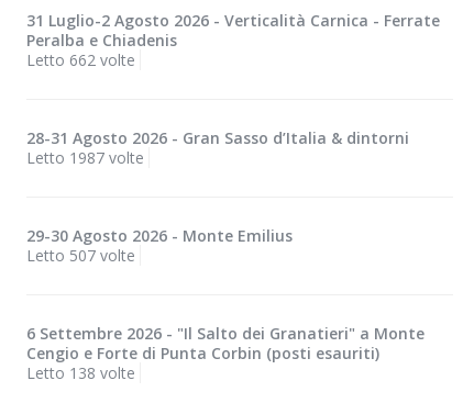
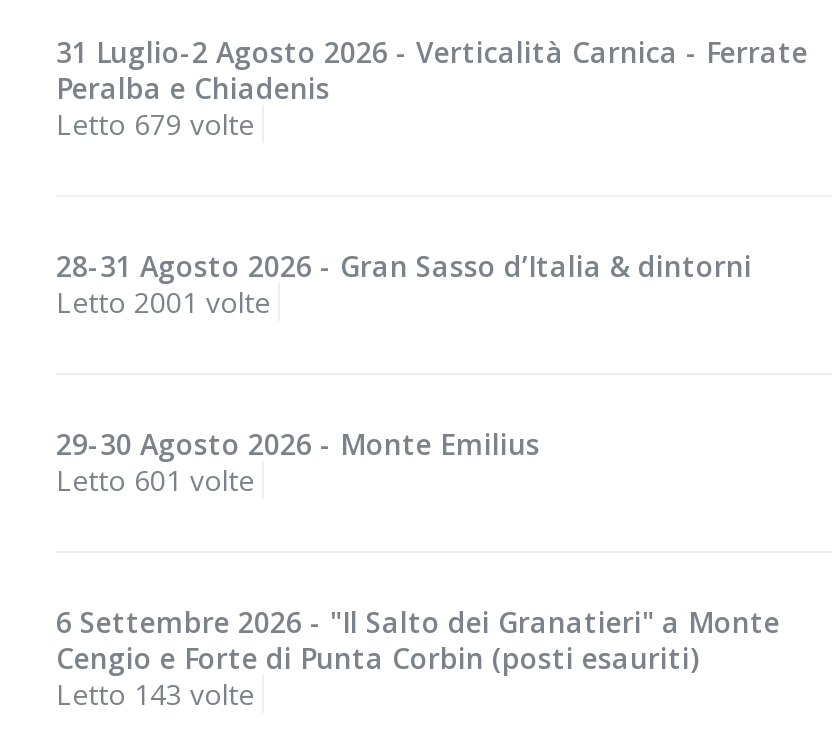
[26,50,135,71] Letto 662 volte -> [56,106,254,144] Letto 679 volte
[26,148,144,168] Letto 1987 volte -> [56,284,270,322] Letto 2001 volte
[26,245,135,266] Letto 507 volte -> [56,462,254,500] Letto 601 volte
[26,363,135,384] Letto 138 volte -> [56,676,254,714] Letto 143 volte

